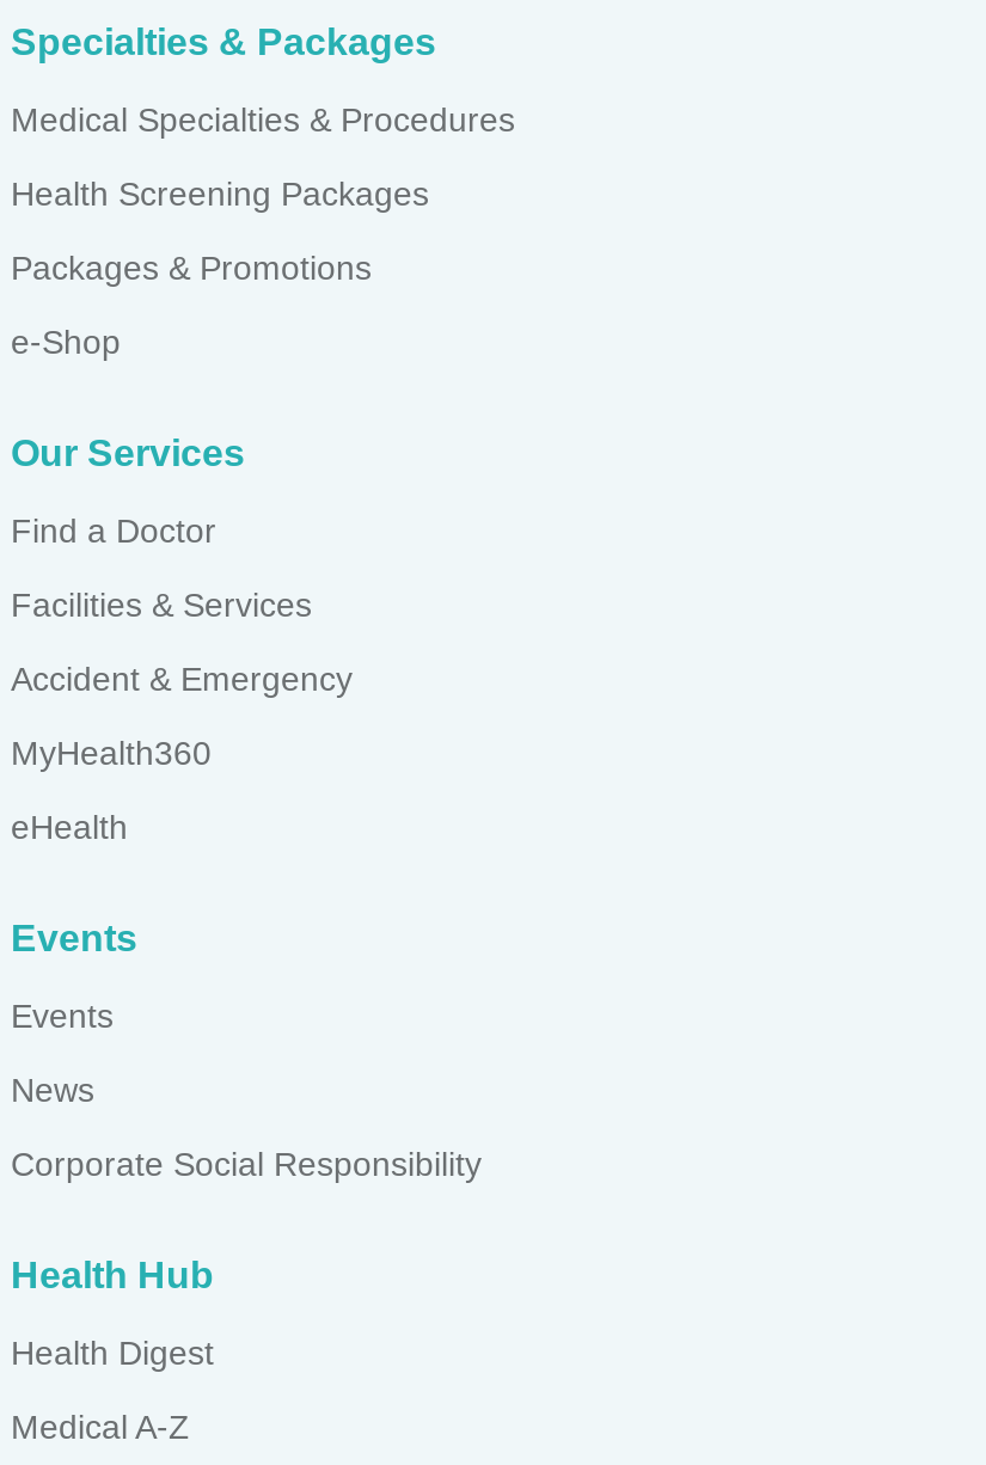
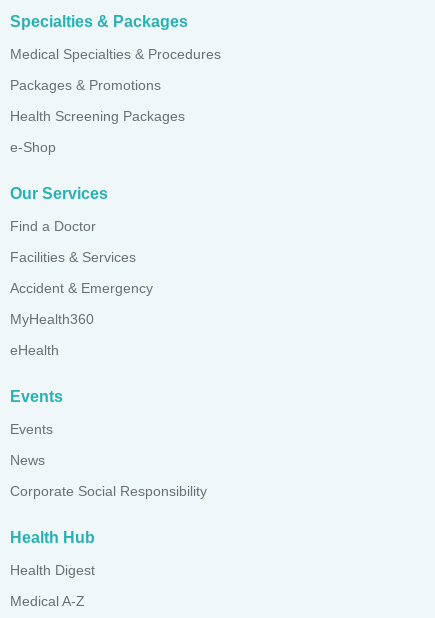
moved [11,173,429,211] -> [10,108,185,124]: Health Screening Packages
moved [11,247,372,285] -> [10,77,161,93]: Packages & Promotions

